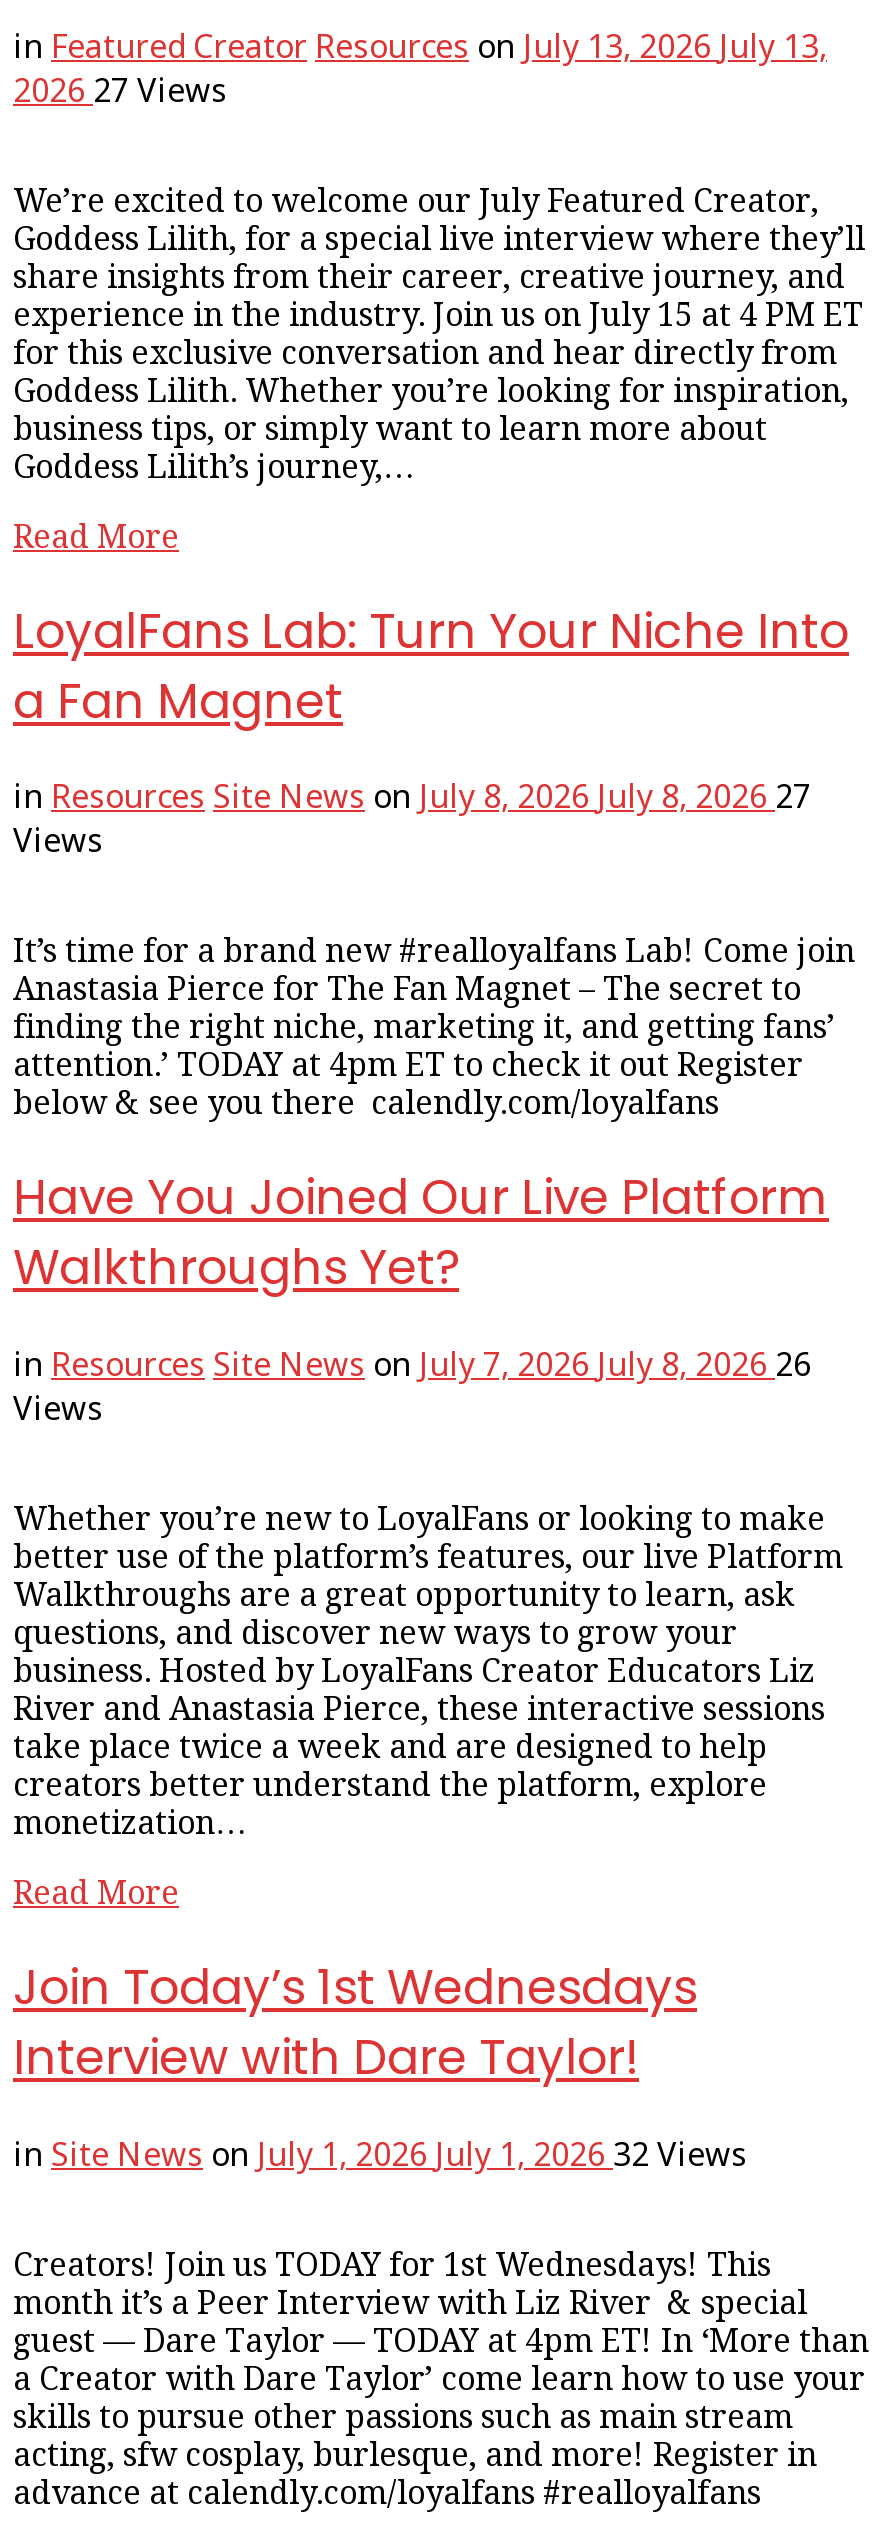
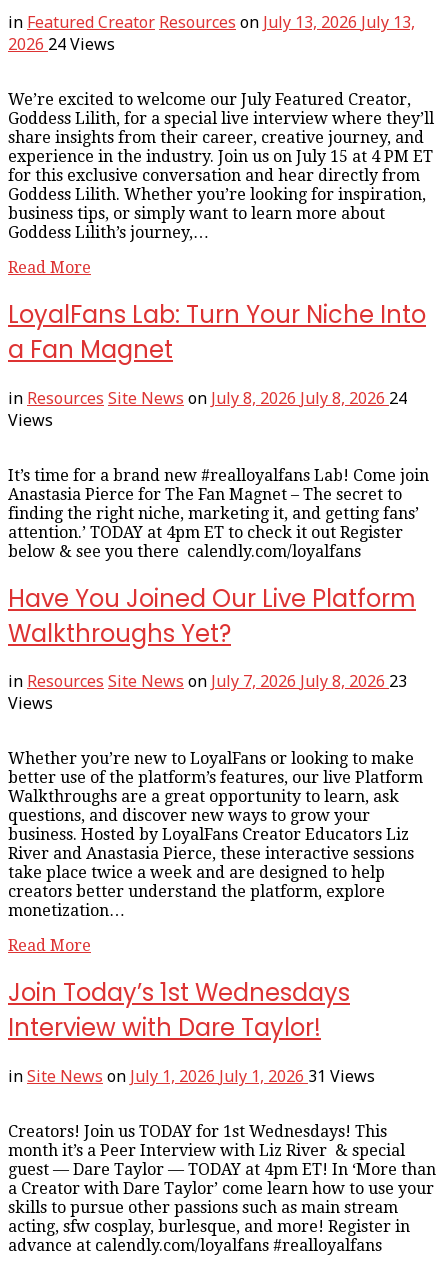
[13,68,227,112] 2026 27 Views -> [8,33,115,55] 2026 24 Views
[13,775,811,819] in Resources Site News on July 8, 2026 July 8, 2026 27 -> [8,387,407,409] in Resources Site News on July 8, 2026 July 8, 2026 24
[13,1343,811,1387] in Resources Site News on July 7, 2026 July 8, 2026 26 -> [8,670,407,692] in Resources Site News on July 7, 2026 July 8, 2026 23
[13,2132,747,2176] in Site News on July 1, 2026 July 1, 2026 32 Views -> [8,1065,375,1087] in Site News on July 1, 2026 July 1, 2026 31 Views

